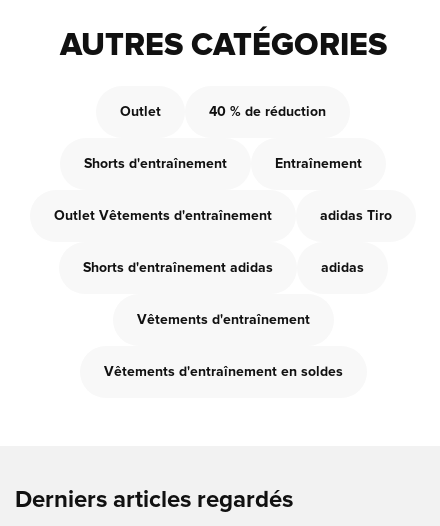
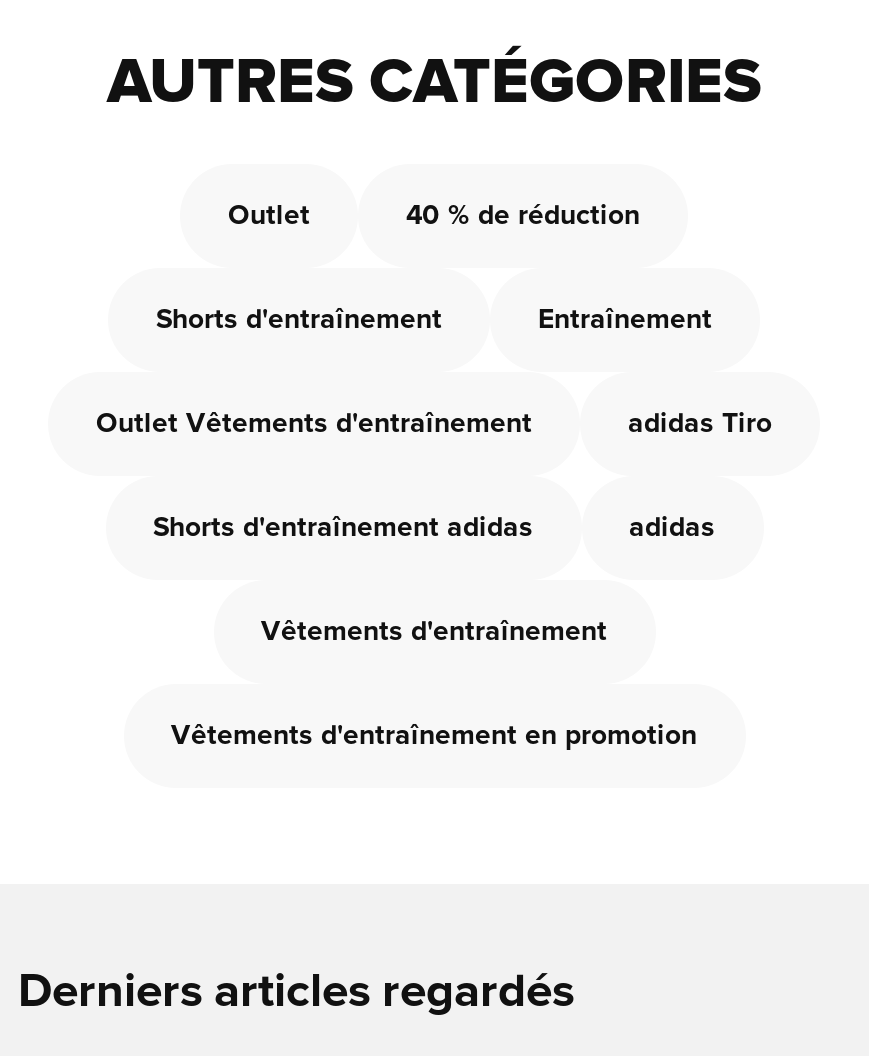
[103,365,342,379] Vêtements d'entraînement en soldes -> [171,722,697,750] Vêtements d'entraînement en promotion

